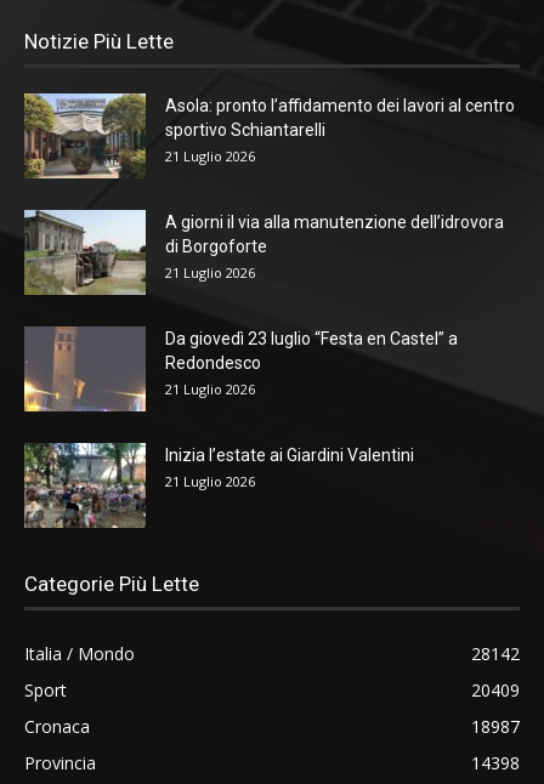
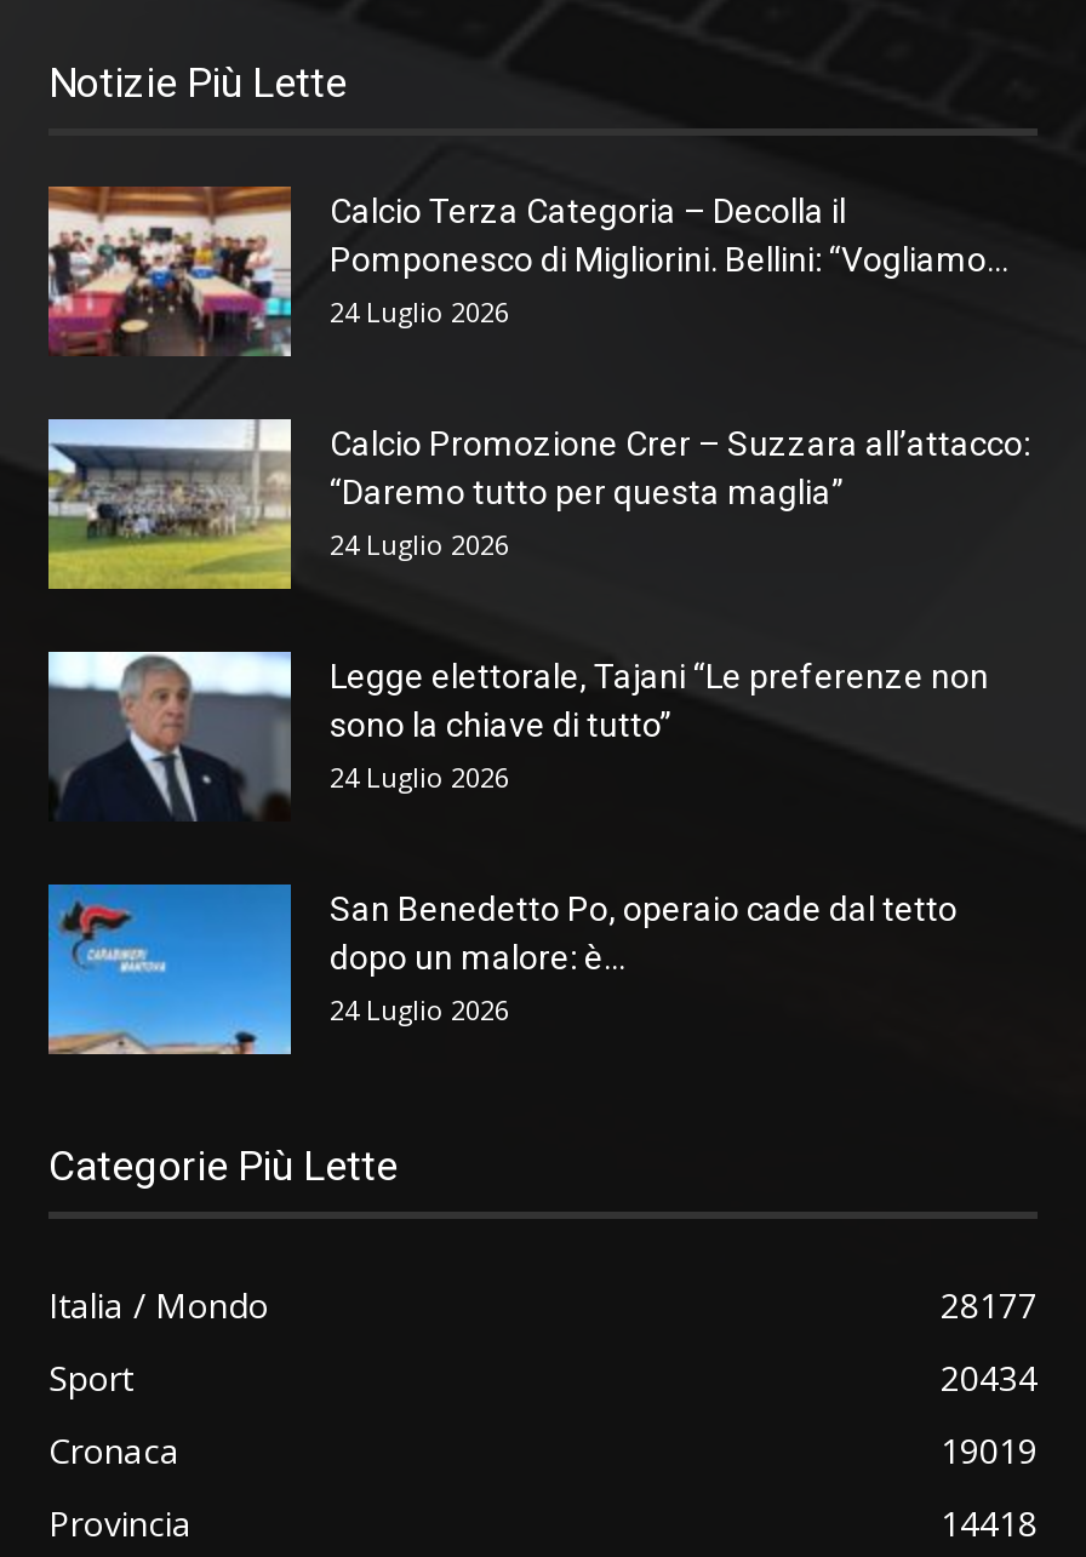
[24,92,515,180] [image] | Asola: pronto l’affidamento dei lavori al centro | sportivo Schiantarelli | 21 Luglio 2026 -> [46,184,1008,359] [image] | Calcio Terza Categoria – Decolla il | Pomponesco di Migliorini. Bellini: “Vogliamo... | 24 Luglio 2026
[24,210,504,296] [image] | A giorni il via alla manutenzione dell’idrovora | di Borgoforte | 21 Luglio 2026 -> [46,419,1030,591] [image] | Calcio Promozione Crer – Suzzara all’attacco: | “Daremo tutto per questa maglia” | 24 Luglio 2026
[23,325,458,413] [image] | Da giovedì 23 luglio “Festa en Castel” a | Redondesco | 21 Luglio 2026 -> [48,649,989,822] [image] | Legge elettorale, Tajani “Le preferenze non | sono la chiave di tutto” | 24 Luglio 2026
[23,442,414,528] [image] | Inizia l’estate ai Giardini Valentini | 21 Luglio 2026 -> [46,882,958,1057] [image] | San Benedetto Po, operaio cade dal tetto | dopo un malore: è... | 24 Luglio 2026
[471,642,520,665] 28142 -> [941,1281,1038,1328] 28177
[471,678,520,701] 20409 -> [941,1354,1038,1400] 20434
[471,715,520,738] 18987 -> [941,1427,1038,1473] 19019
[471,751,520,774] 14398 -> [941,1500,1038,1546] 14418

